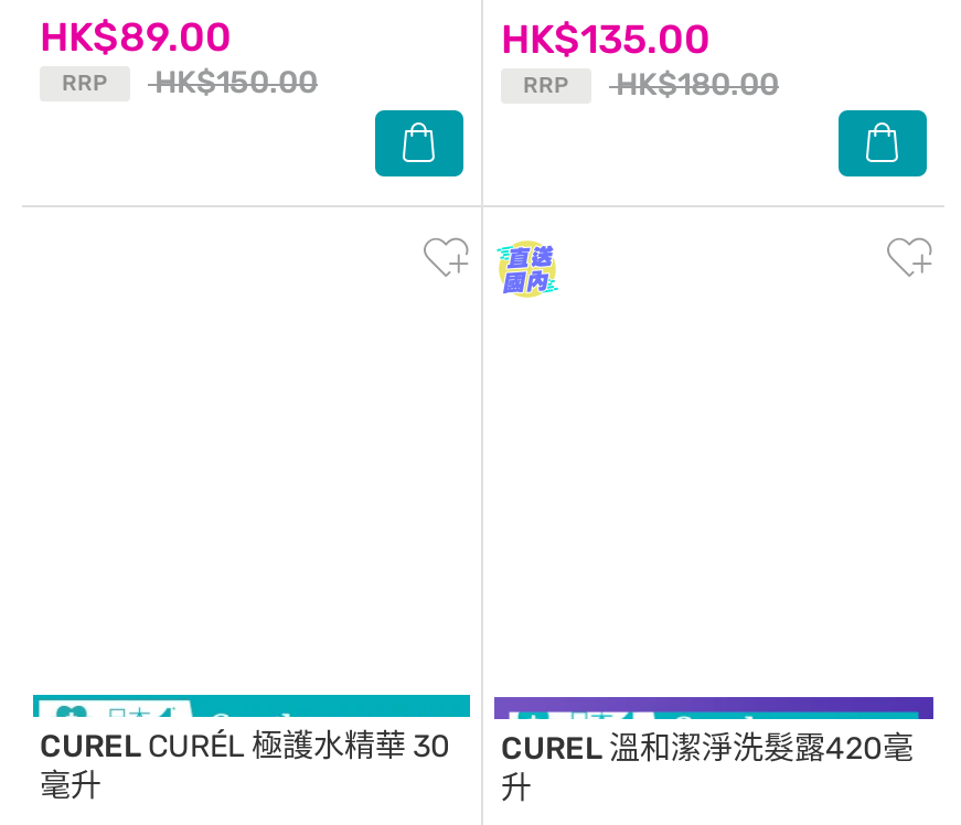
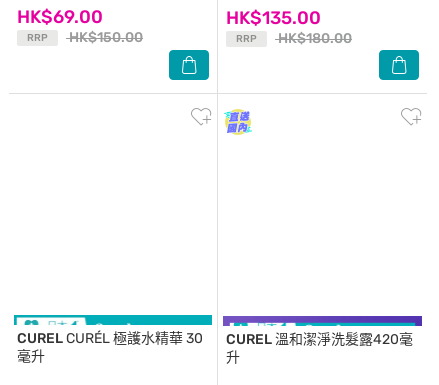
[40,12,232,61] HK$89.00 -> [17,5,103,27] HK$69.00

